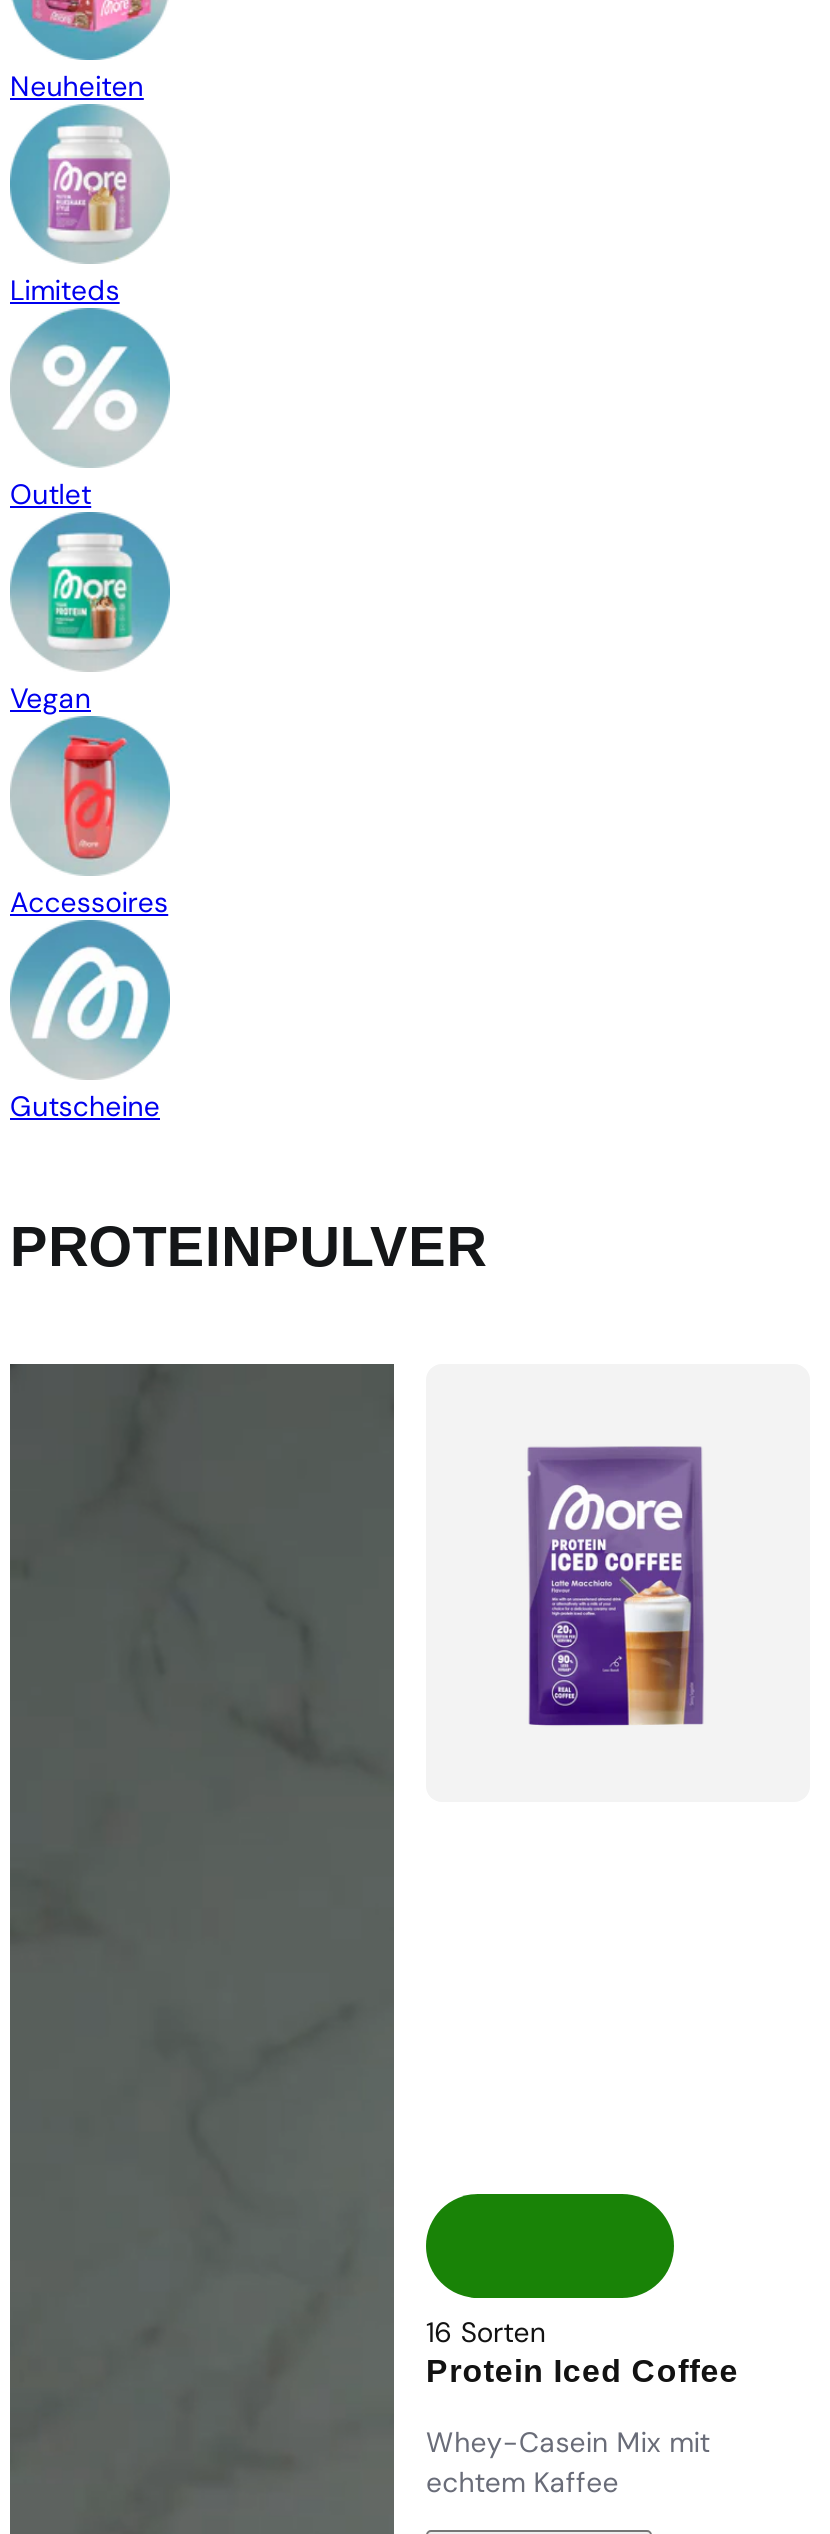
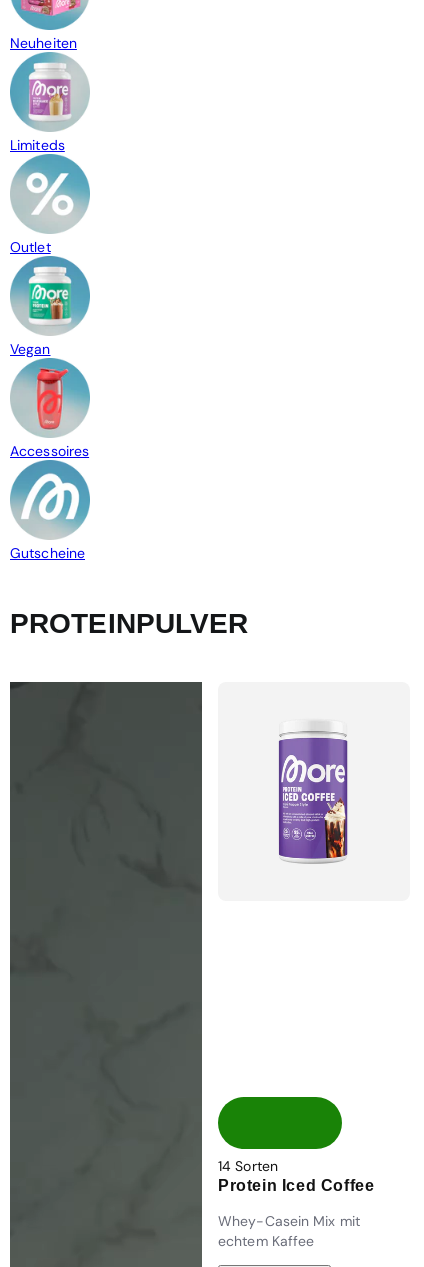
[526,1444,706,1728] [image] -> [269,723,357,864] [image]
[426,2313,546,2349] 16 Sorten -> [218,1156,278,1174] 14 Sorten

